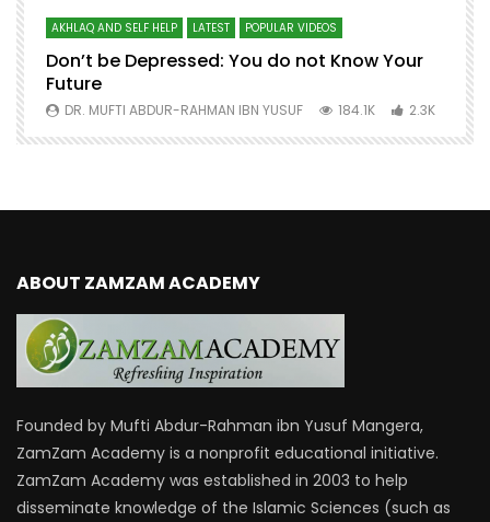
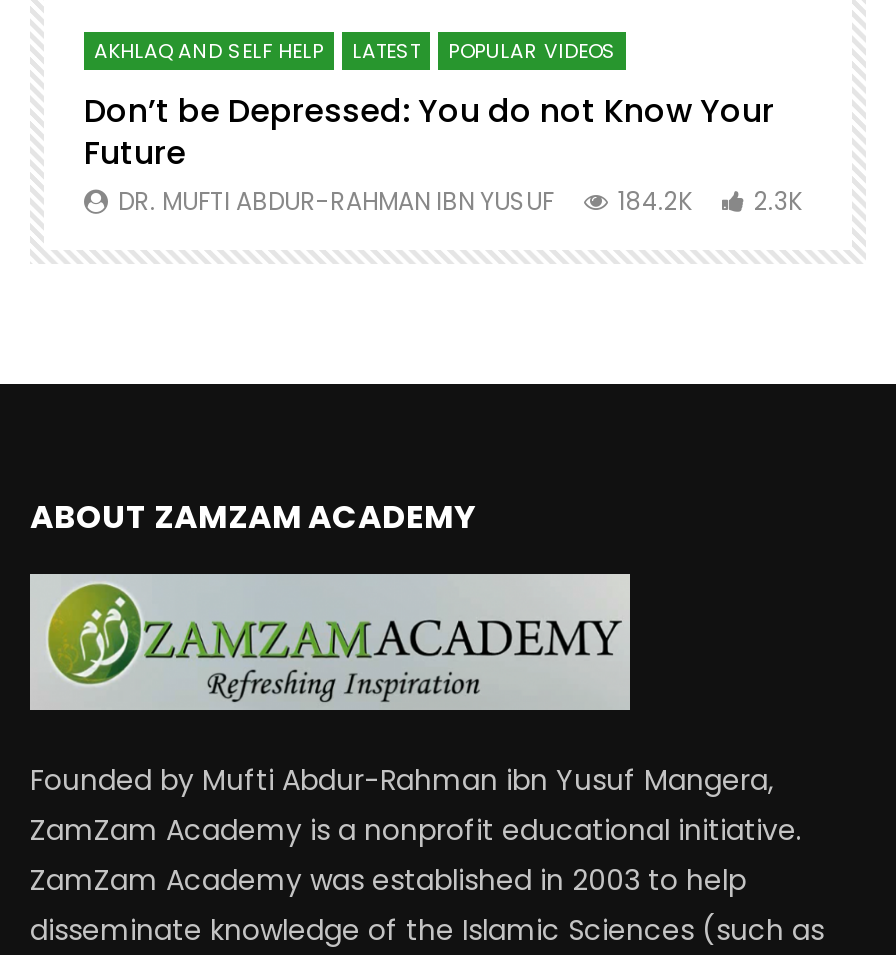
[65,100,435,119] DR. MUFTI ABDUR-RAHMAN IBN YUSUF 184.1K 2.3K -> [118,184,802,218] DR. MUFTI ABDUR-RAHMAN IBN YUSUF 184.2K 2.3K

